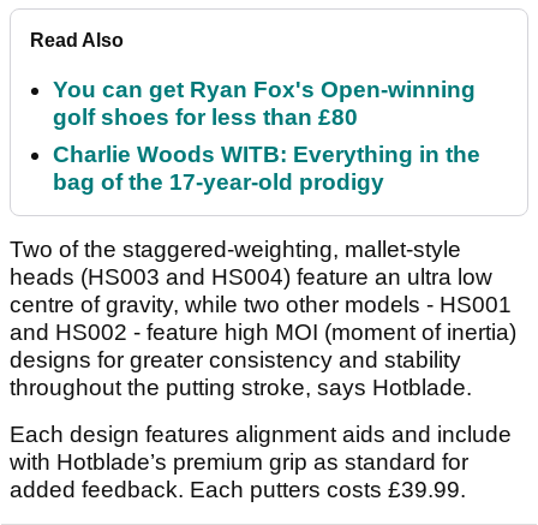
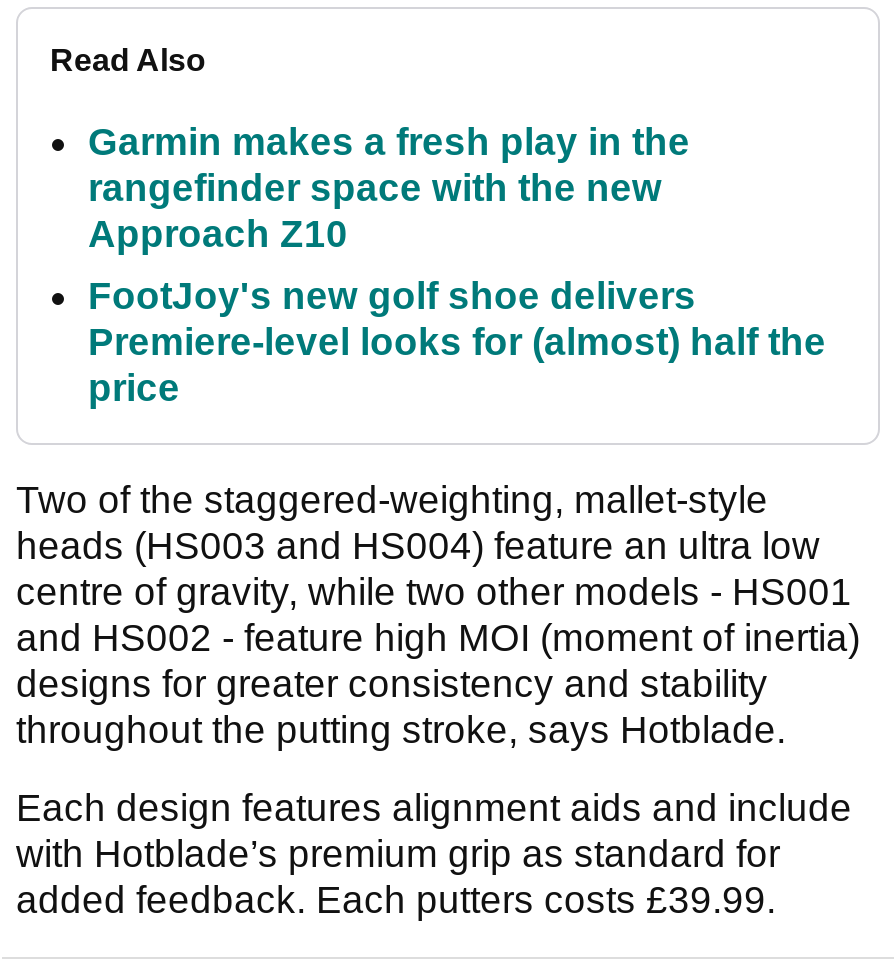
[53,77,476,130] You can get Ryan Fox's Open-winning | golf shoes for less than £80 -> [88,122,690,256] Garmin makes a fresh play in the | rangefinder space with the new | Approach Z10
[53,142,480,195] Charlie Woods WITB: Everything in the | bag of the 17-year-old prodigy -> [88,276,826,410] FootJoy's new golf shoe delivers | Premiere-level looks for (almost) half the | price

